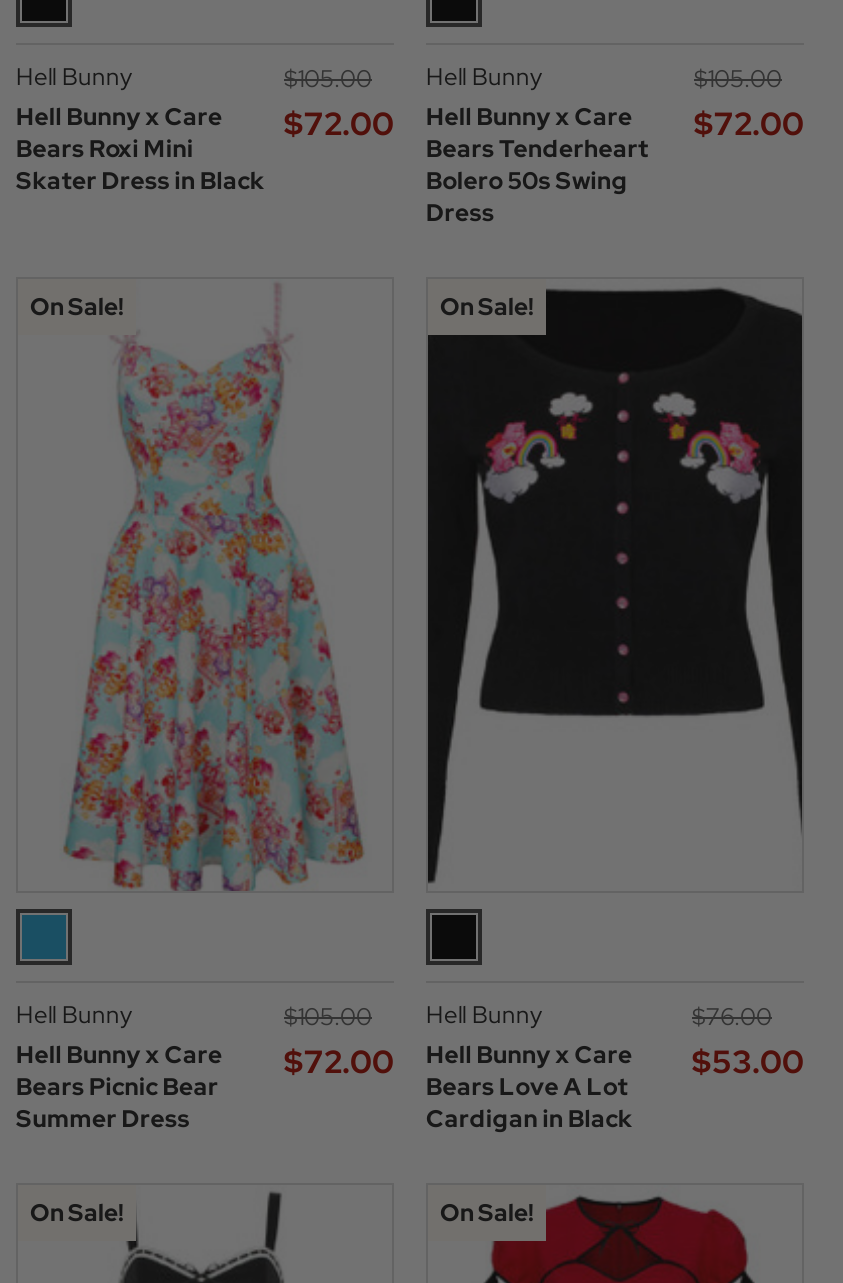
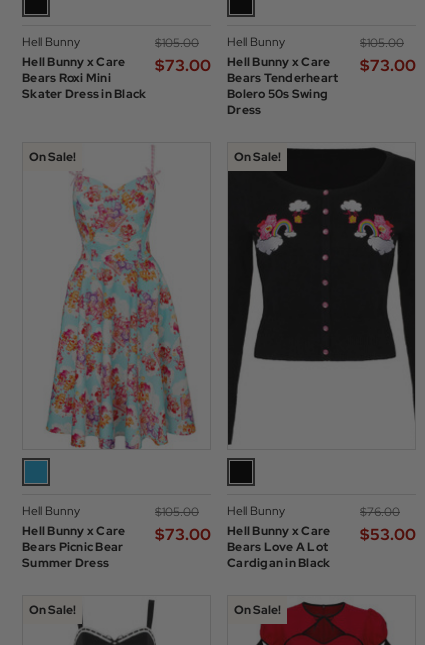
[284,103,394,145] $‌72.00 -> [155,55,211,76] $‌73.00
[694,103,804,145] $‌72.00 -> [360,55,416,76] $‌73.00
[16,1039,804,1083] Hell Bunny x Care $‌72.00 Hell Bunny x Care $‌53.00 -> [22,523,416,545] Hell Bunny x Care $‌73.00 Hell Bunny x Care $‌53.00

